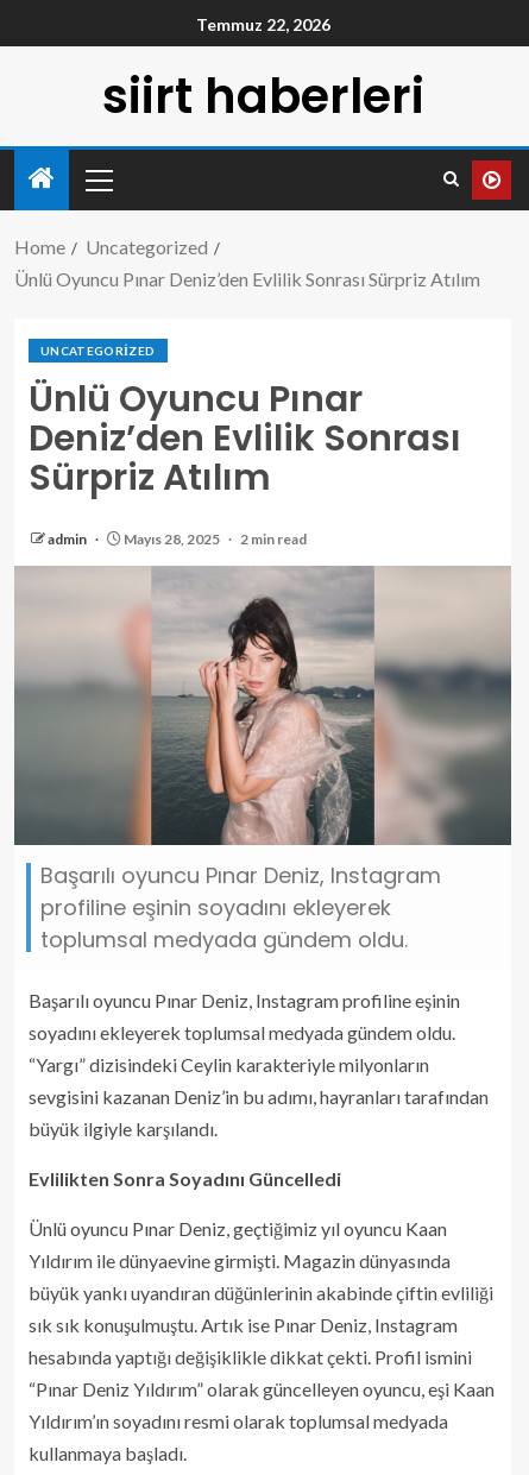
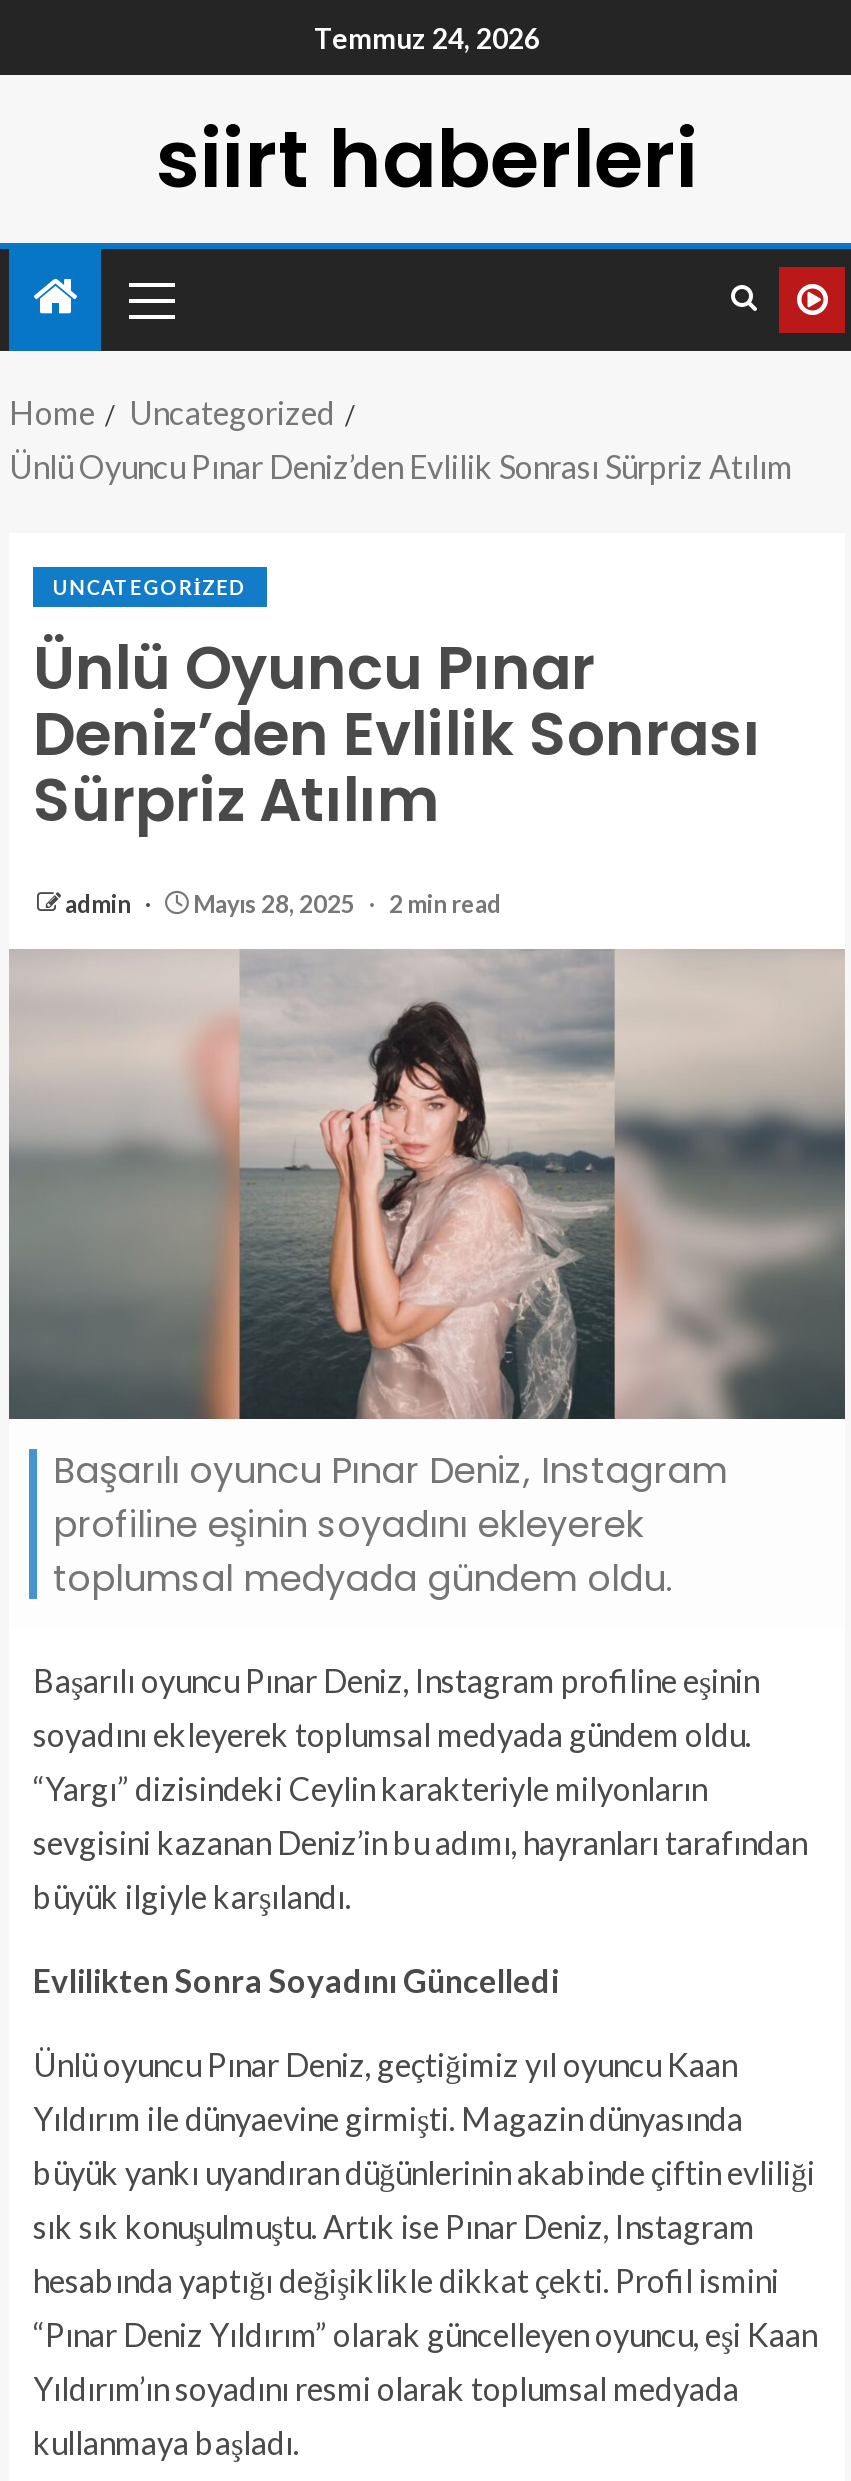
[196,14,330,34] Temmuz 22, 2026 -> [314,21,540,55] Temmuz 24, 2026

